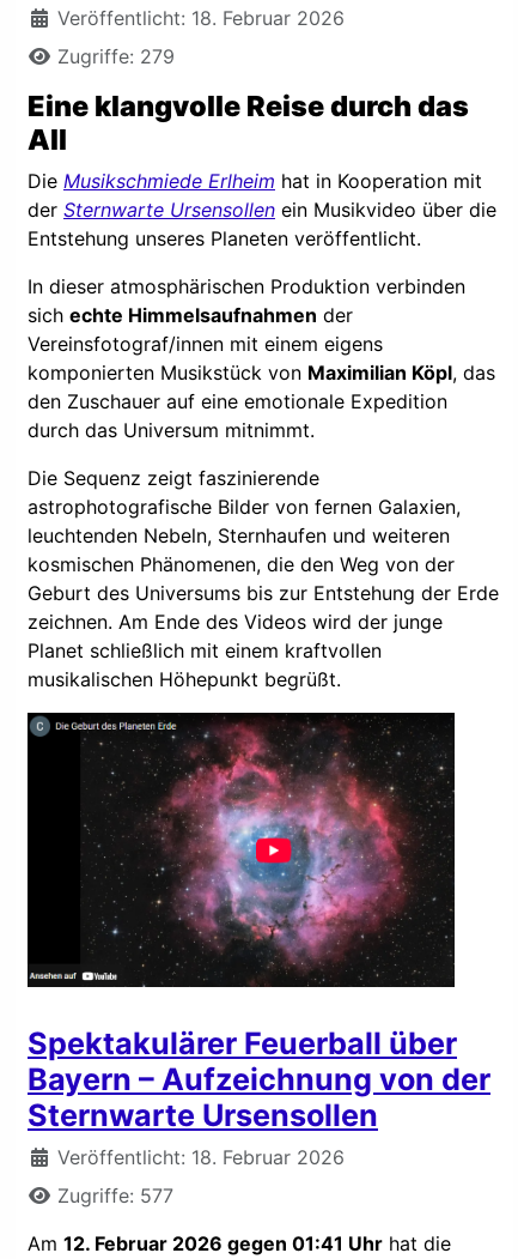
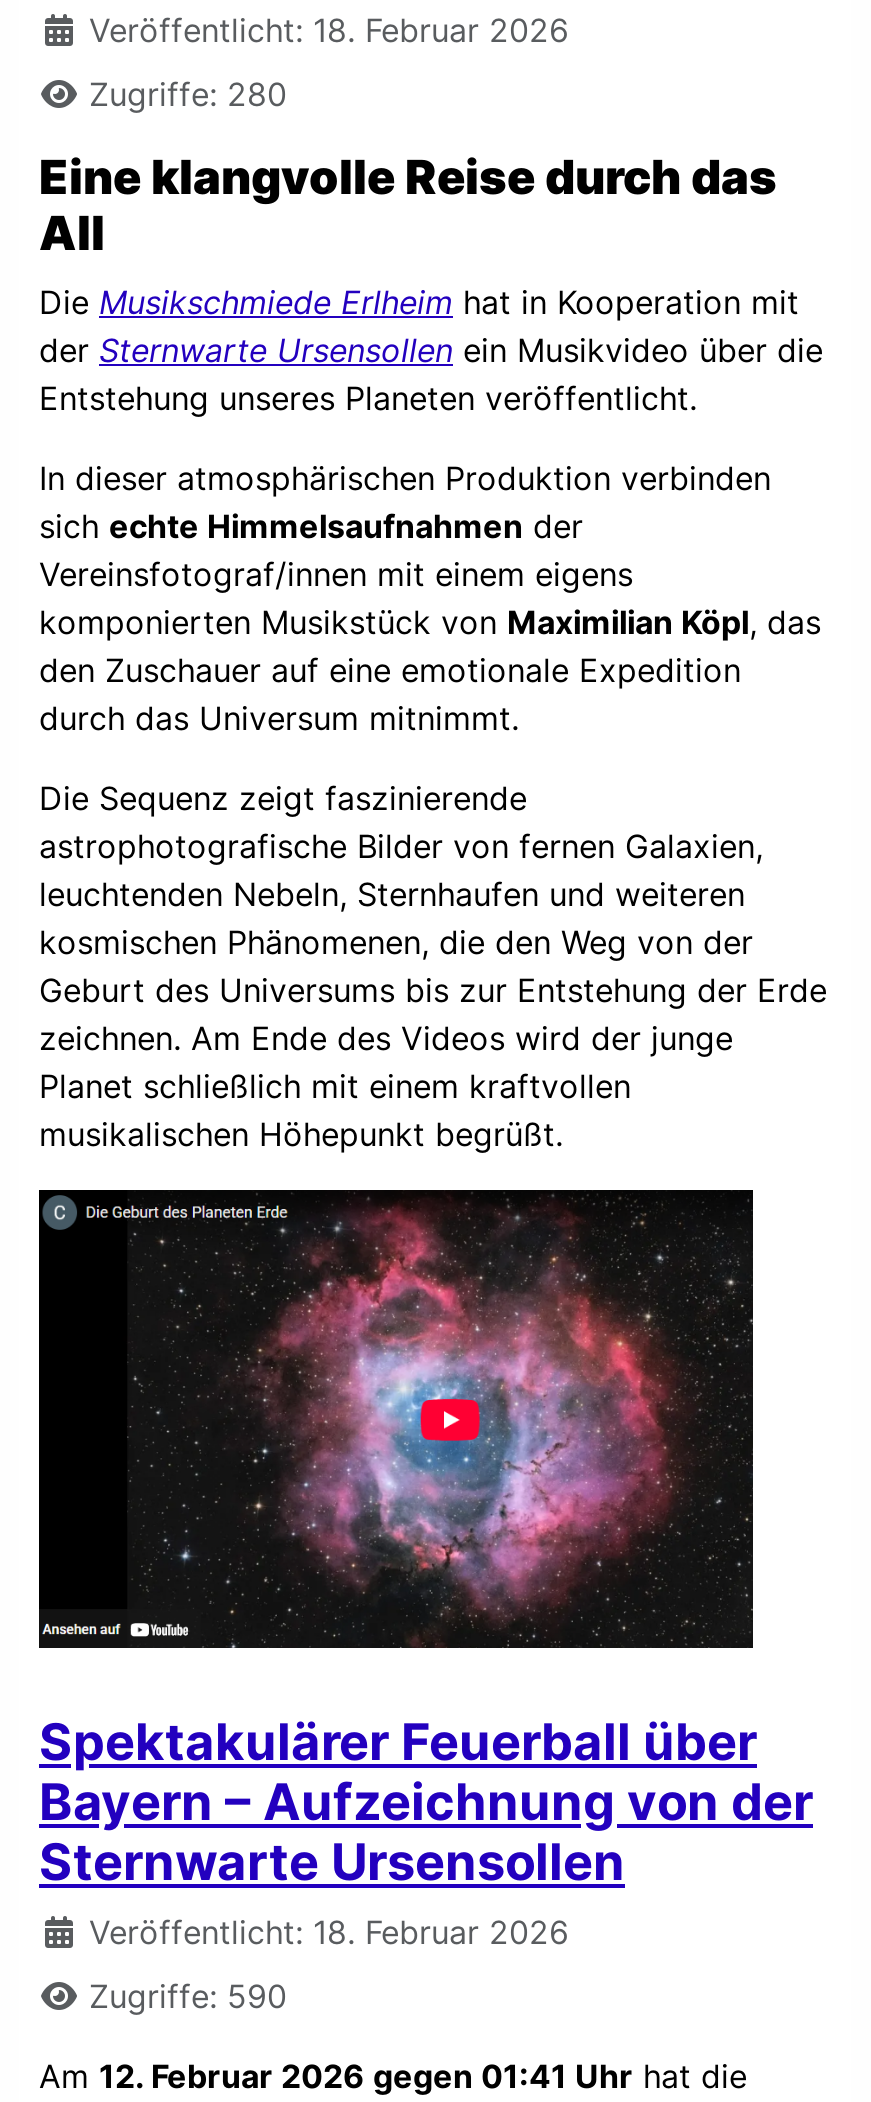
[57,44,175,68] Zugriffe: 279 -> [89,74,287,114] Zugriffe: 280
[57,1184,173,1208] Zugriffe: 577 -> [89,1976,287,2016] Zugriffe: 590

